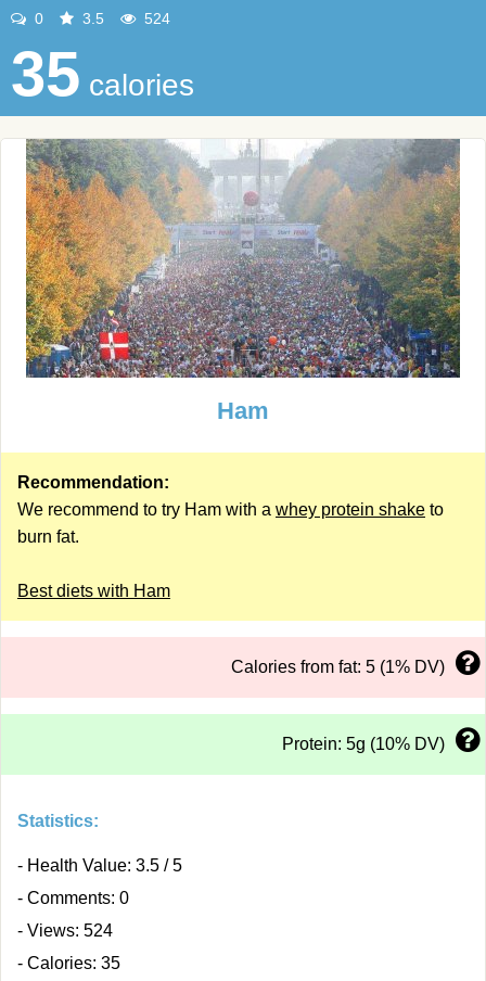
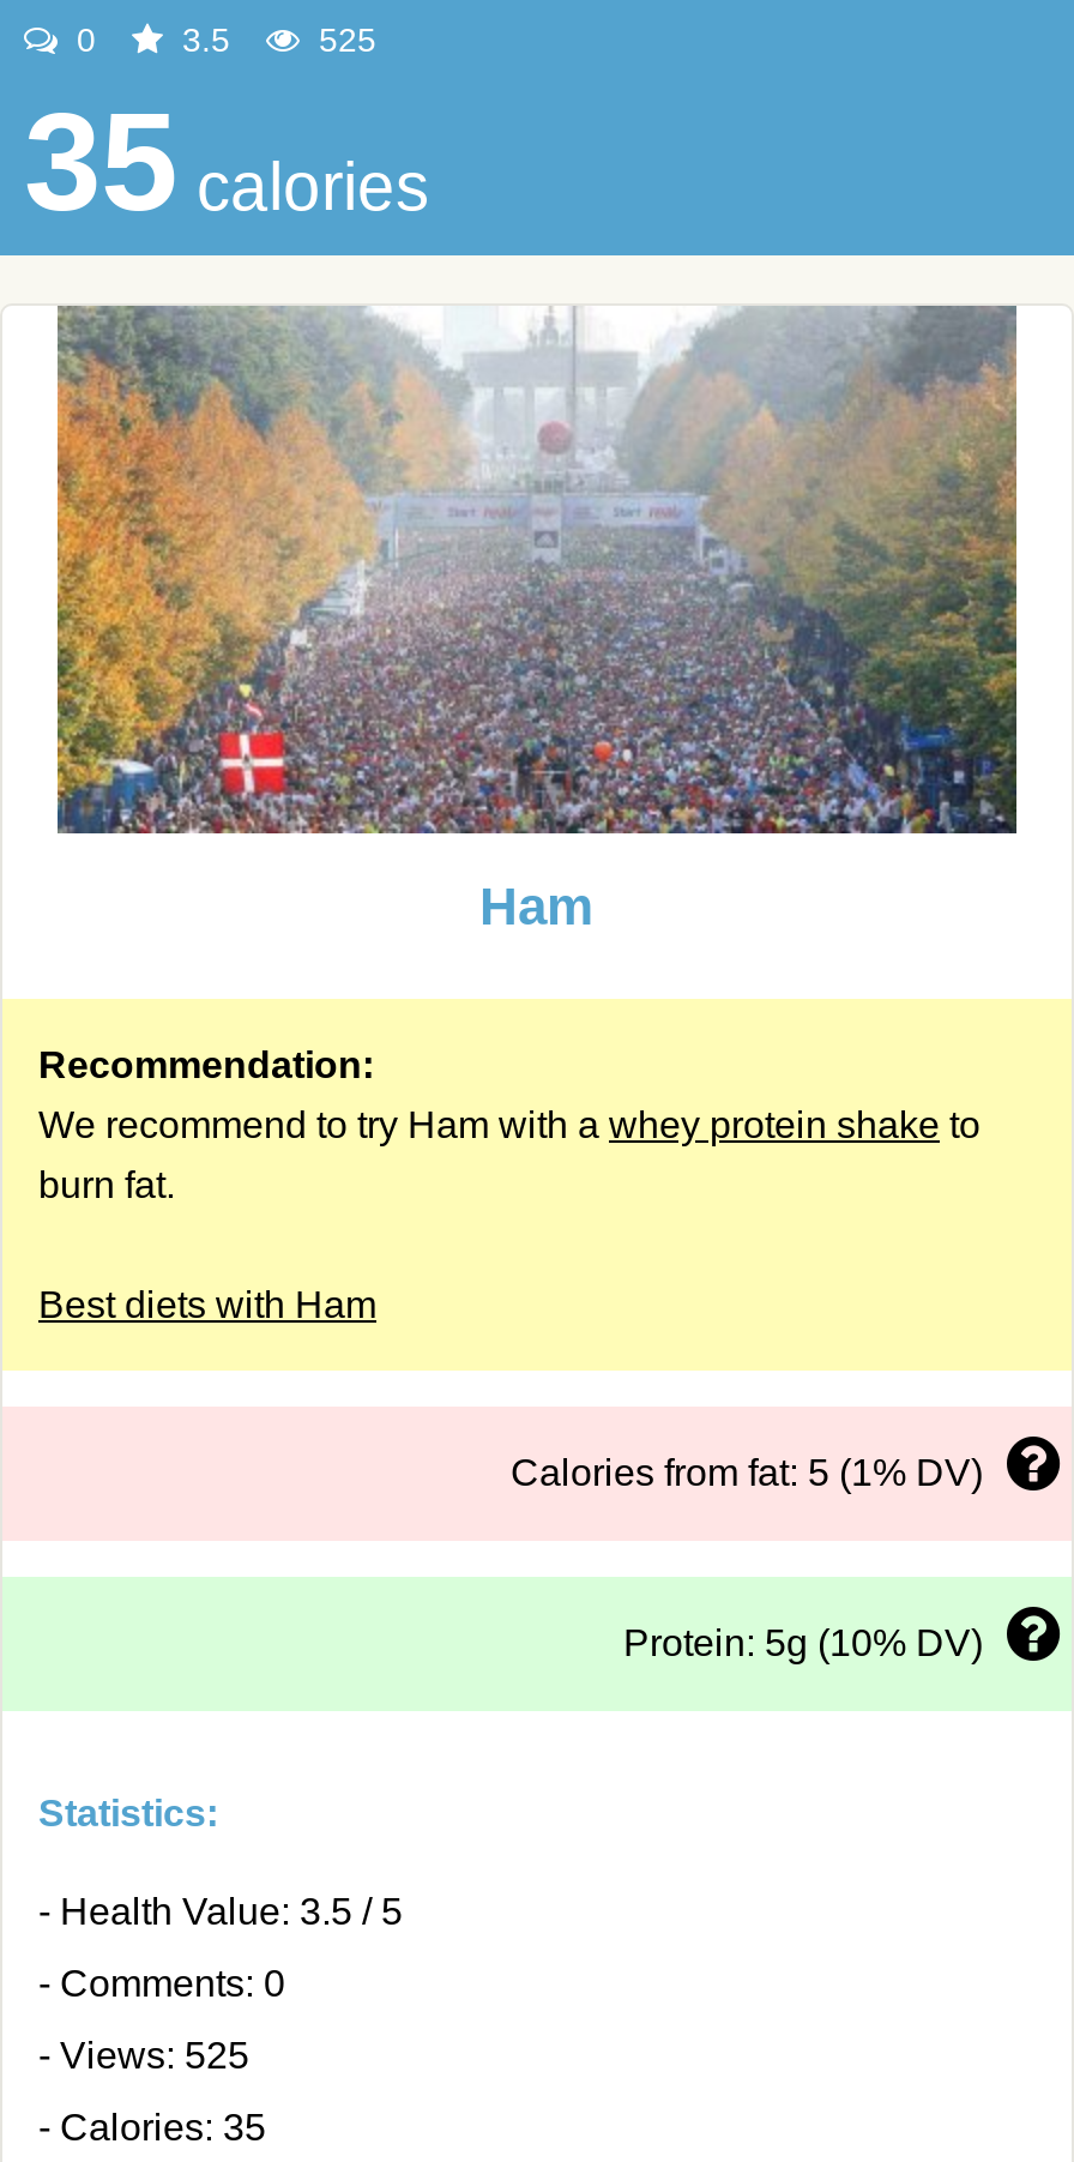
[140,10,170,27] 524 -> [309,20,376,59] 525
[17,921,113,940] - Views: 524 -> [38,2035,249,2076] - Views: 525

